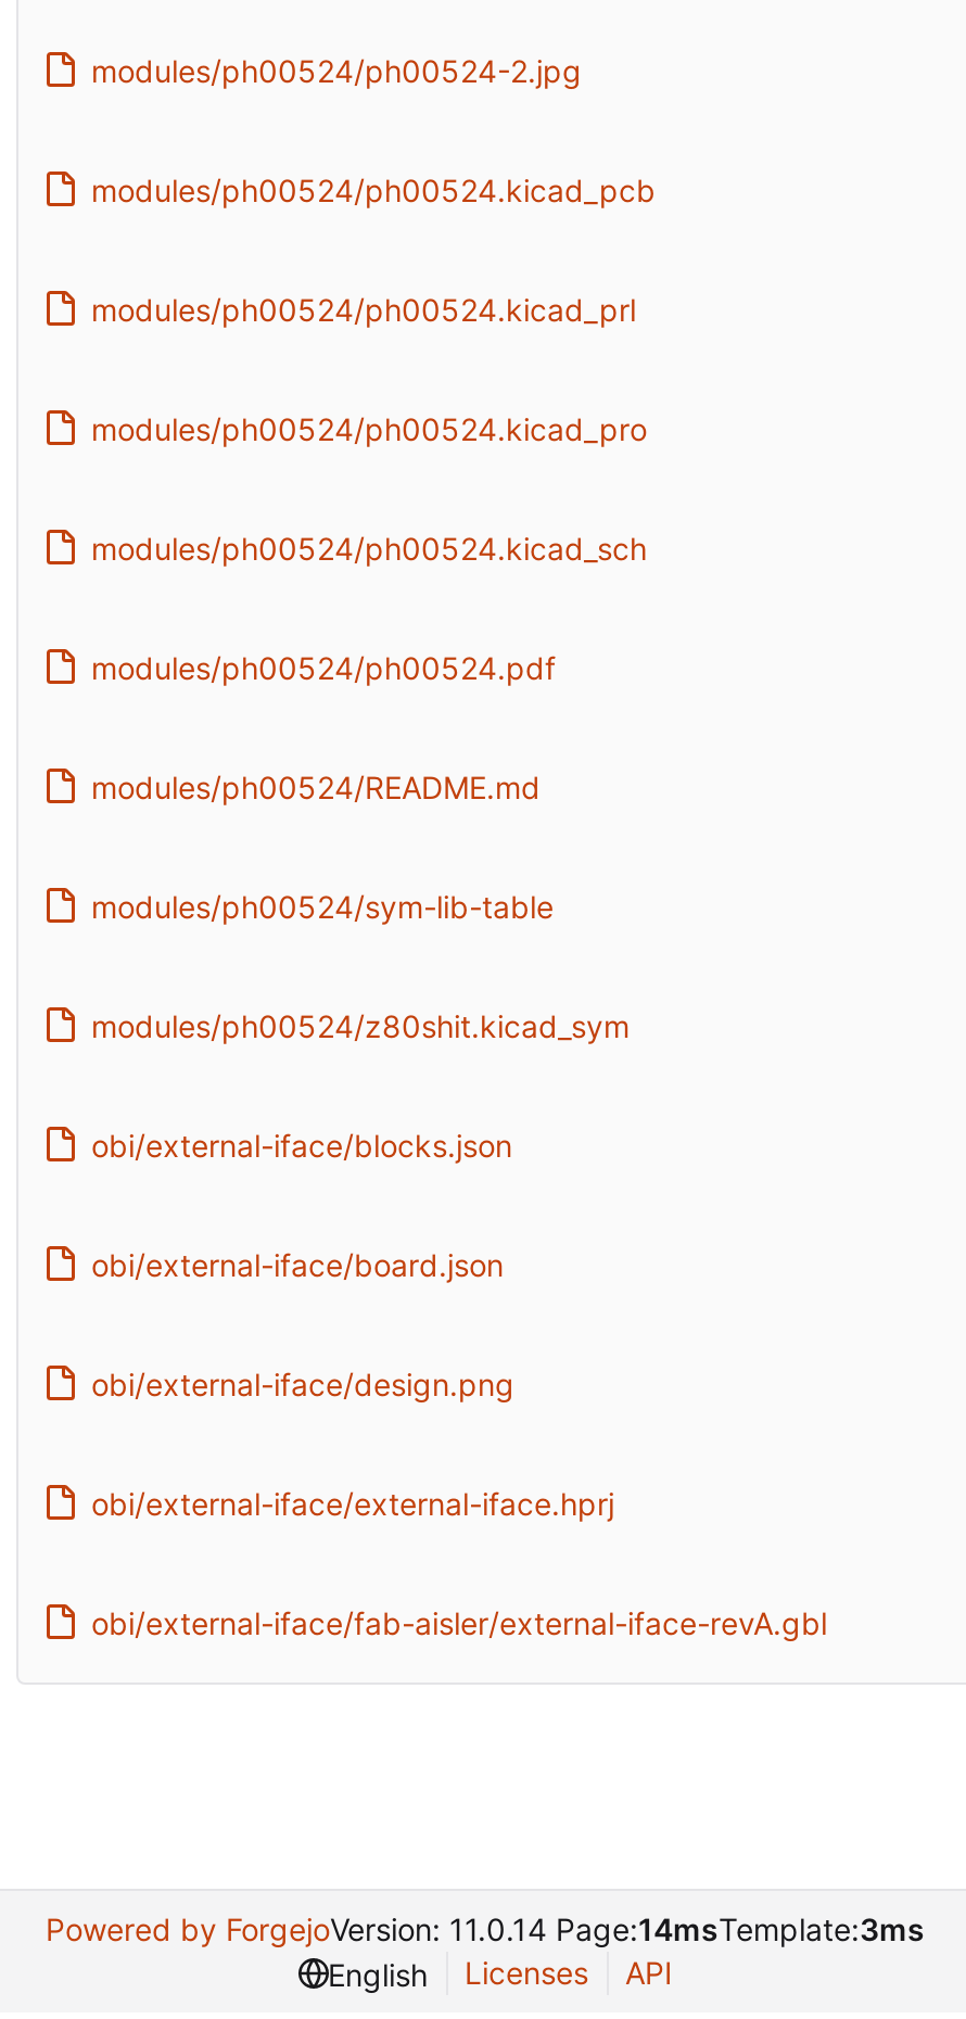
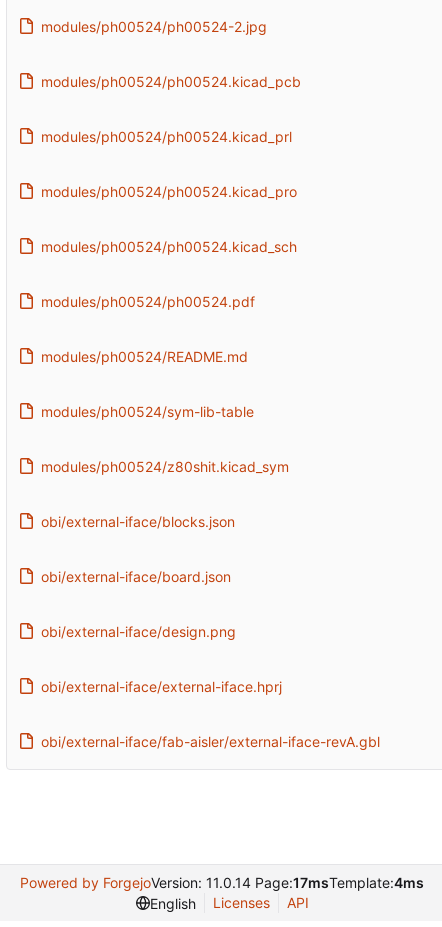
[46,1911,925,1948] Powered by ForgejoVersion: 11.0.14 Page:14msTemplate:3ms -> [20,874,424,891] Powered by ForgejoVersion: 11.0.14 Page:17msTemplate:4ms

